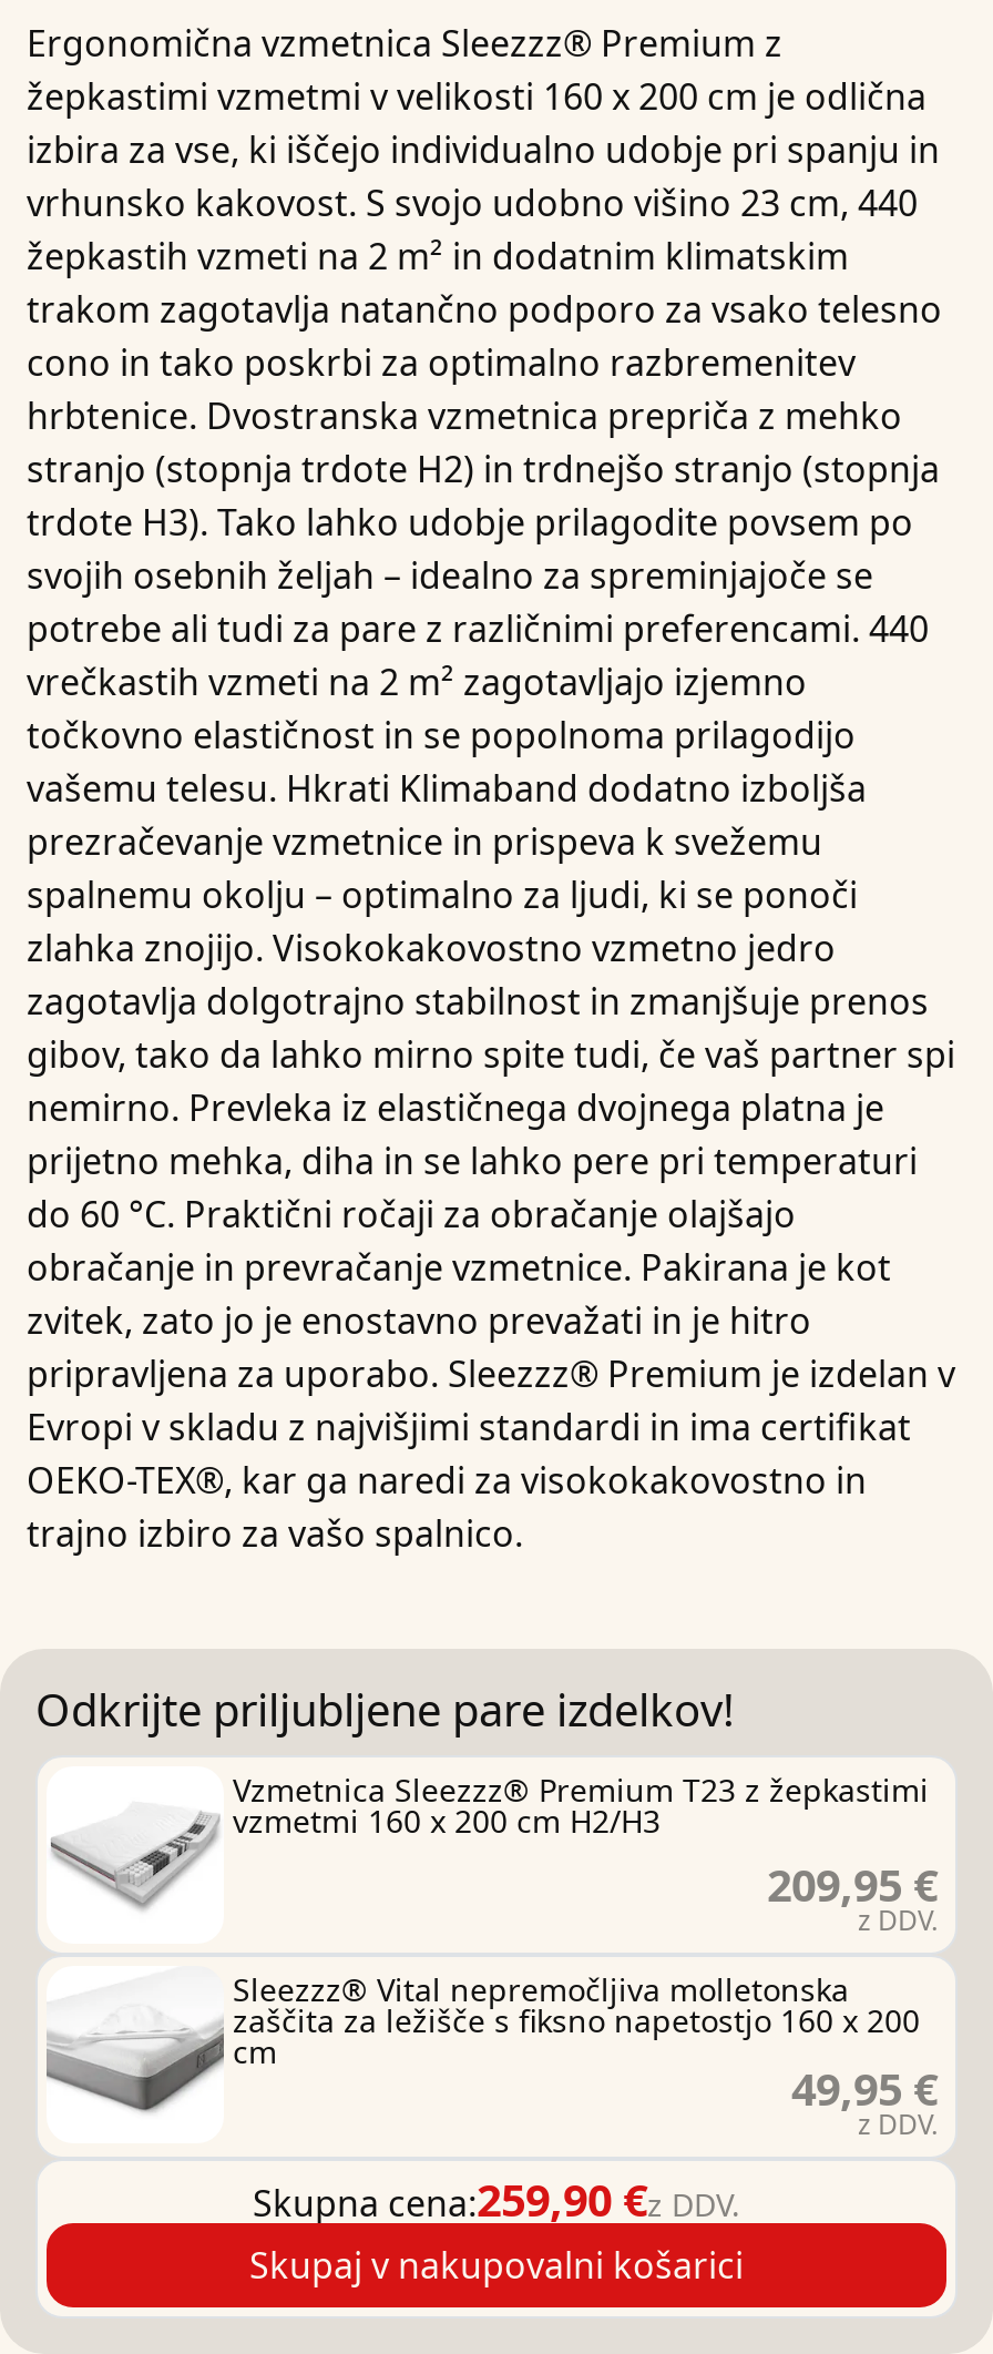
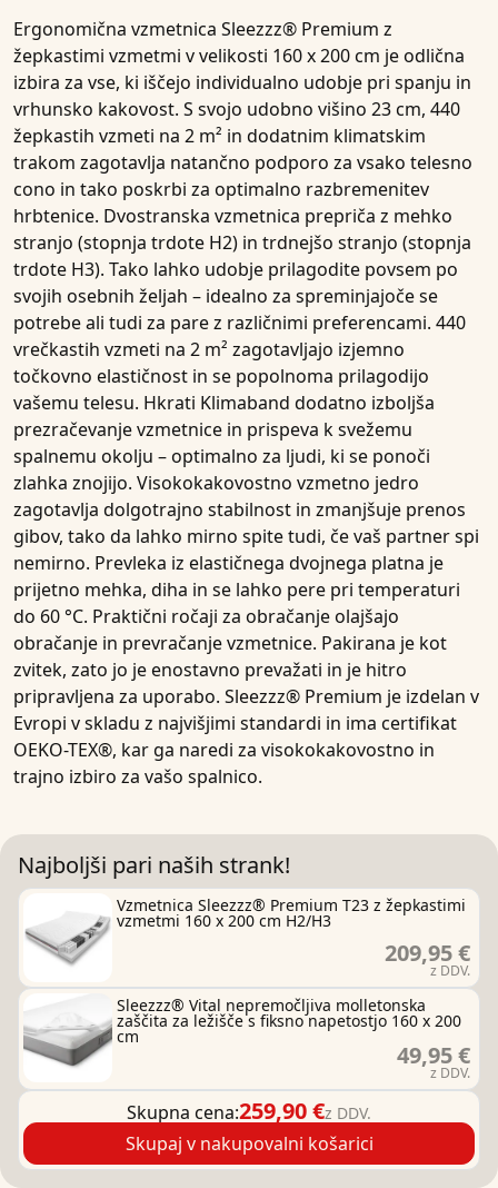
[35,1680,734,1740] Odkrijte priljubljene pare izdelkov! -> [18,850,290,880] Najboljši pari naših strank!

